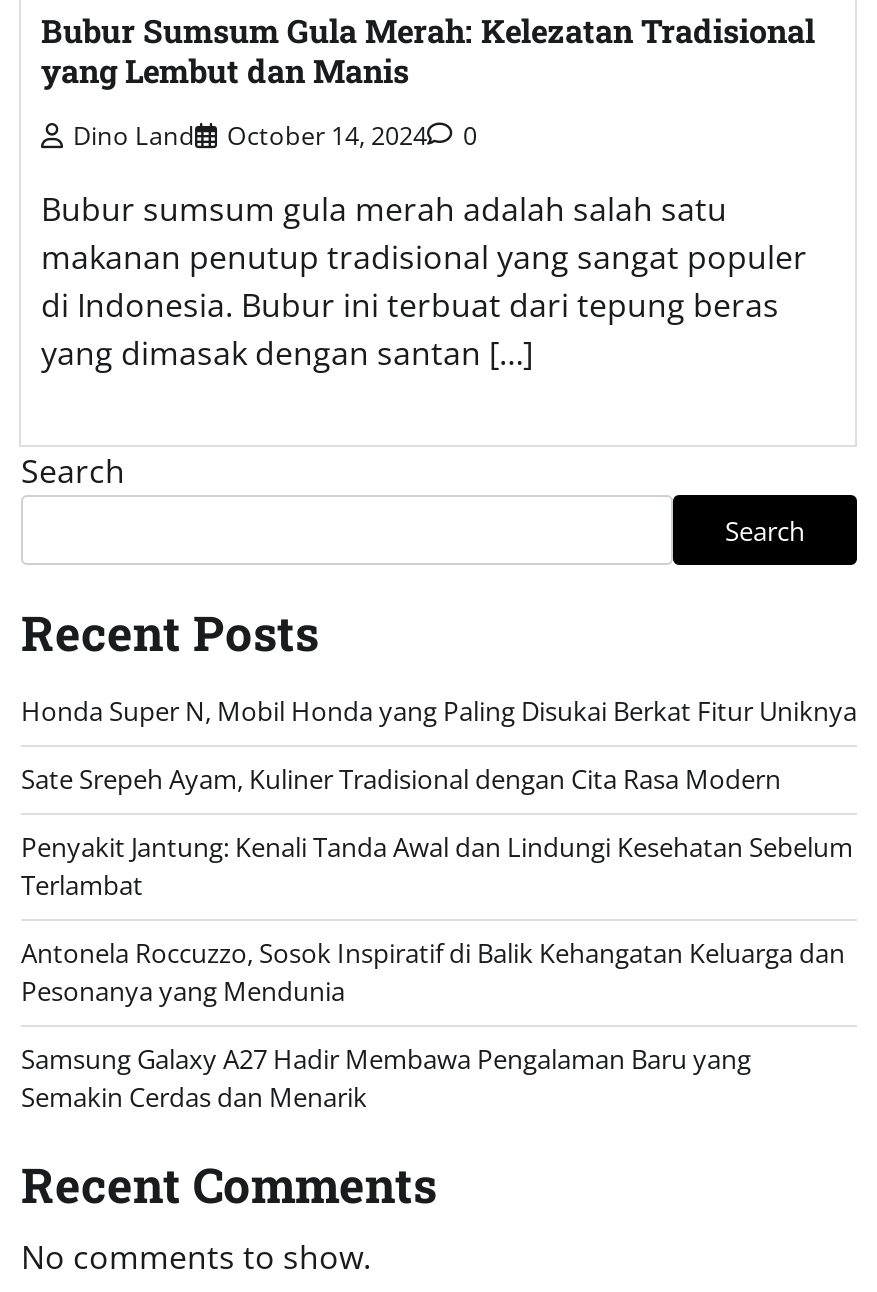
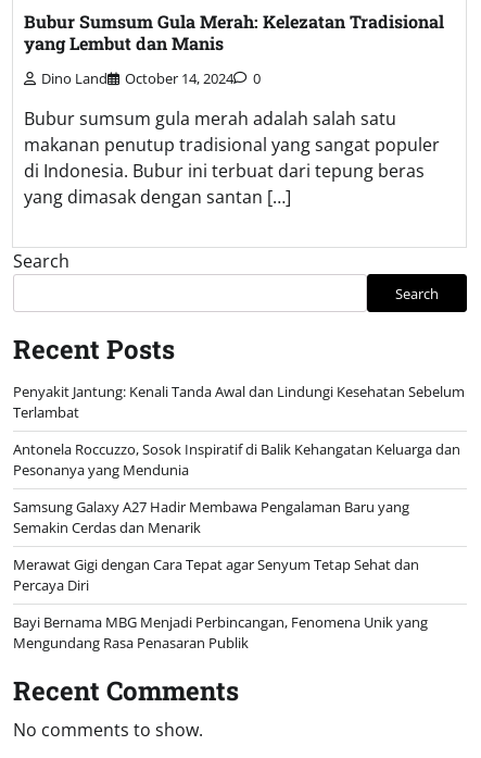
[21,693,857,797] Honda Super N, Mobil Honda yang Paling Disukai Berkat Fitur Uniknya | Sate Srepeh Ayam, Kuliner Tradisional dengan Cita Rasa Modern -> none
moved [21,829,853,1115] -> [13,382,465,537]: Penyakit Jantung: Kenali Tanda Awal dan Lindungi Kesehatan Sebelum | Terlambat | Antonela Roccuzzo, Sosok Inspiratif di Balik Kehangatan Keluarga dan | Pesonanya yang Mendunia | Samsung Galaxy A27 Hadir Membawa Pengalaman Baru yang | Semakin Cerdas dan Menarik
none -> [13,555,428,653] Merawat Gigi dengan Cara Tepat agar Senyum Tetap Sehat dan | Percaya Diri | Bayi Bernama MBG Menjadi Perbincangan, Fenomena Unik yang | Mengundang Rasa Penasaran Publik

